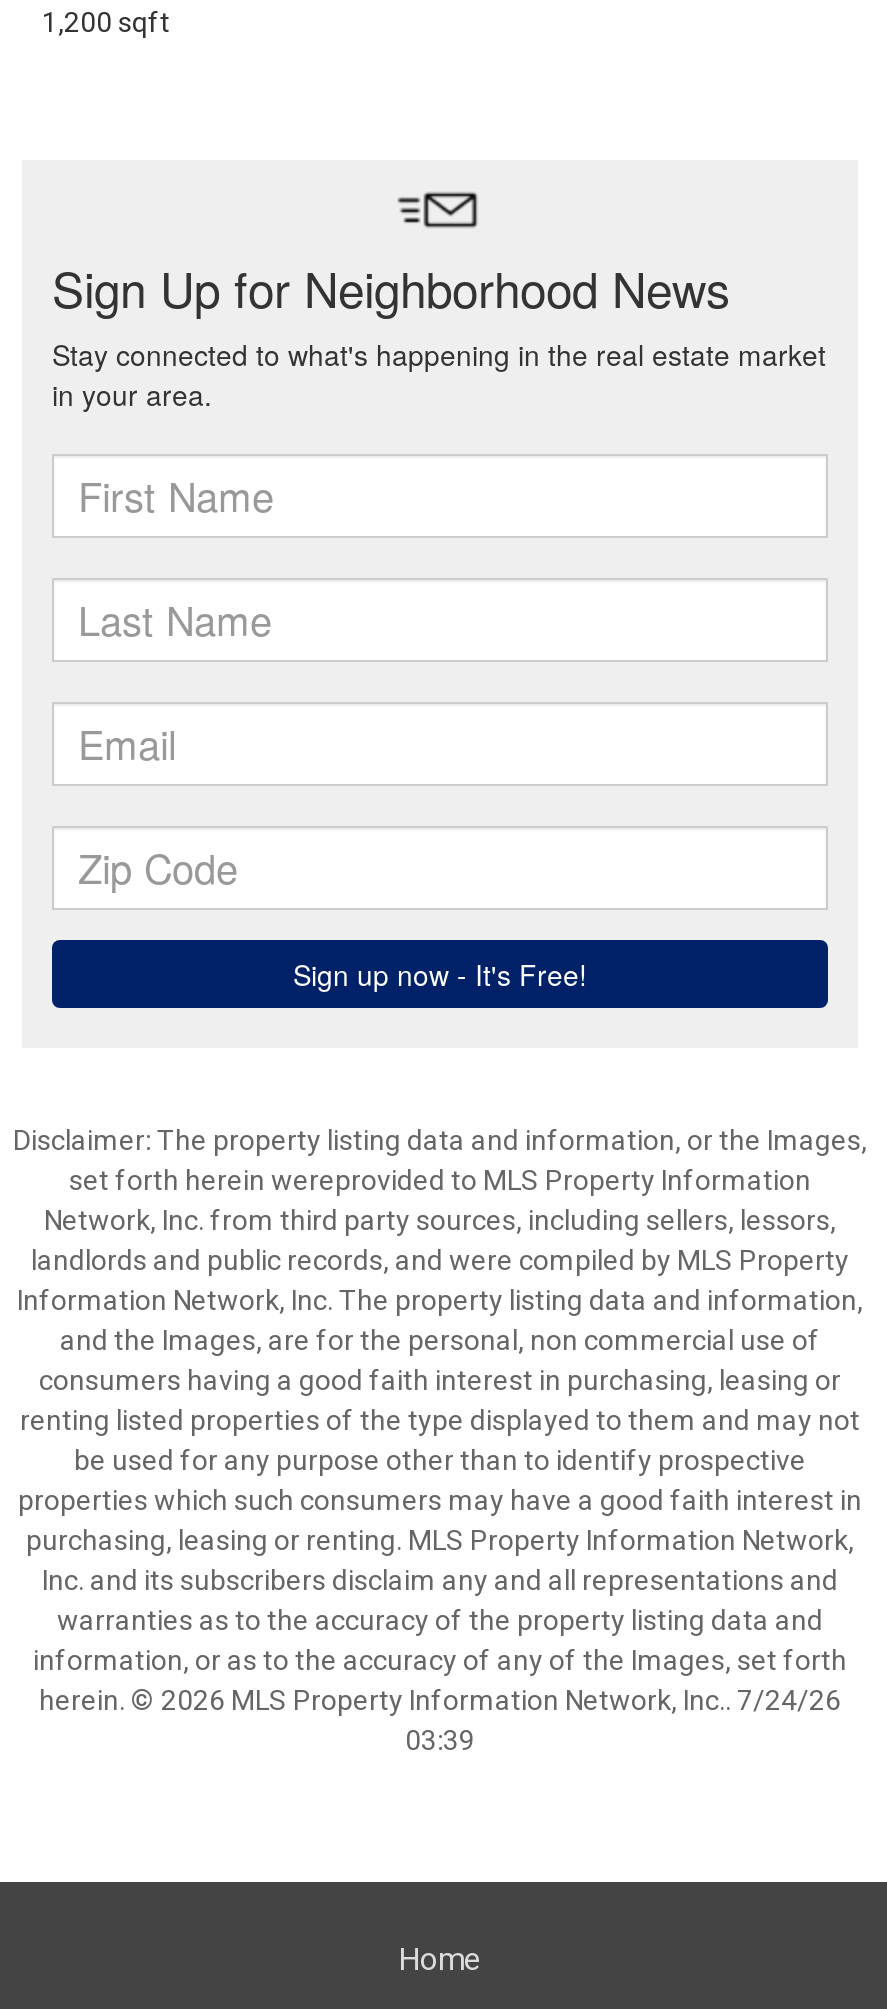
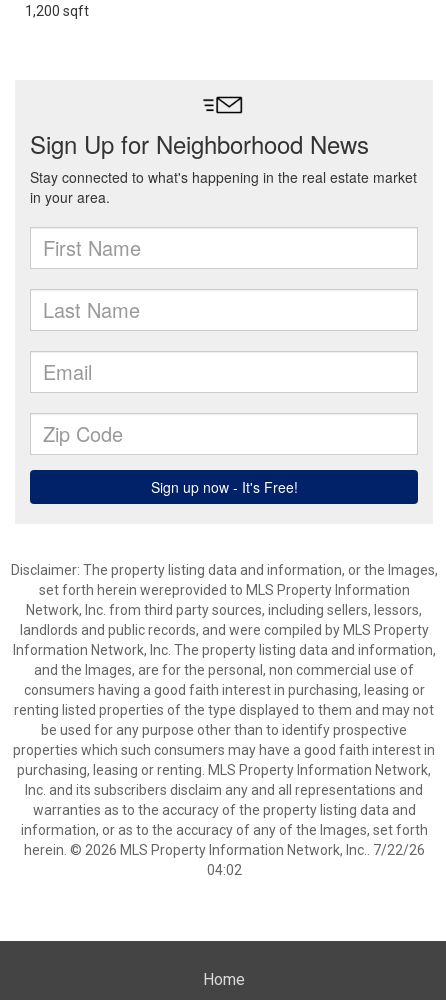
[39,1684,841,1716] herein. © 2026 MLS Property Information Network, Inc.. 7/24/26 -> [23,842,424,858] herein. © 2026 MLS Property Information Network, Inc.. 7/22/26
[405,1724,475,1756] 03:39 -> [206,862,241,878] 04:02

